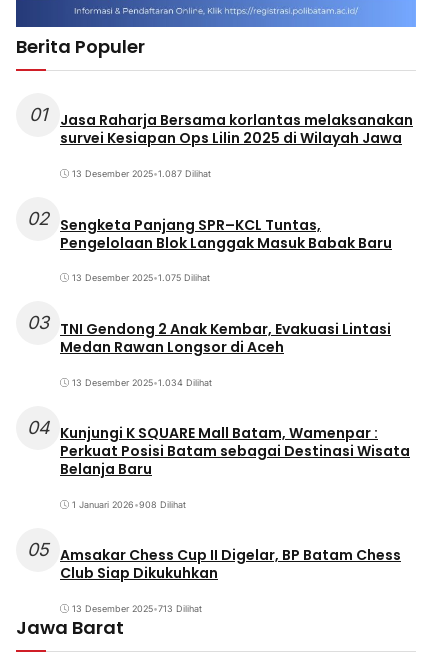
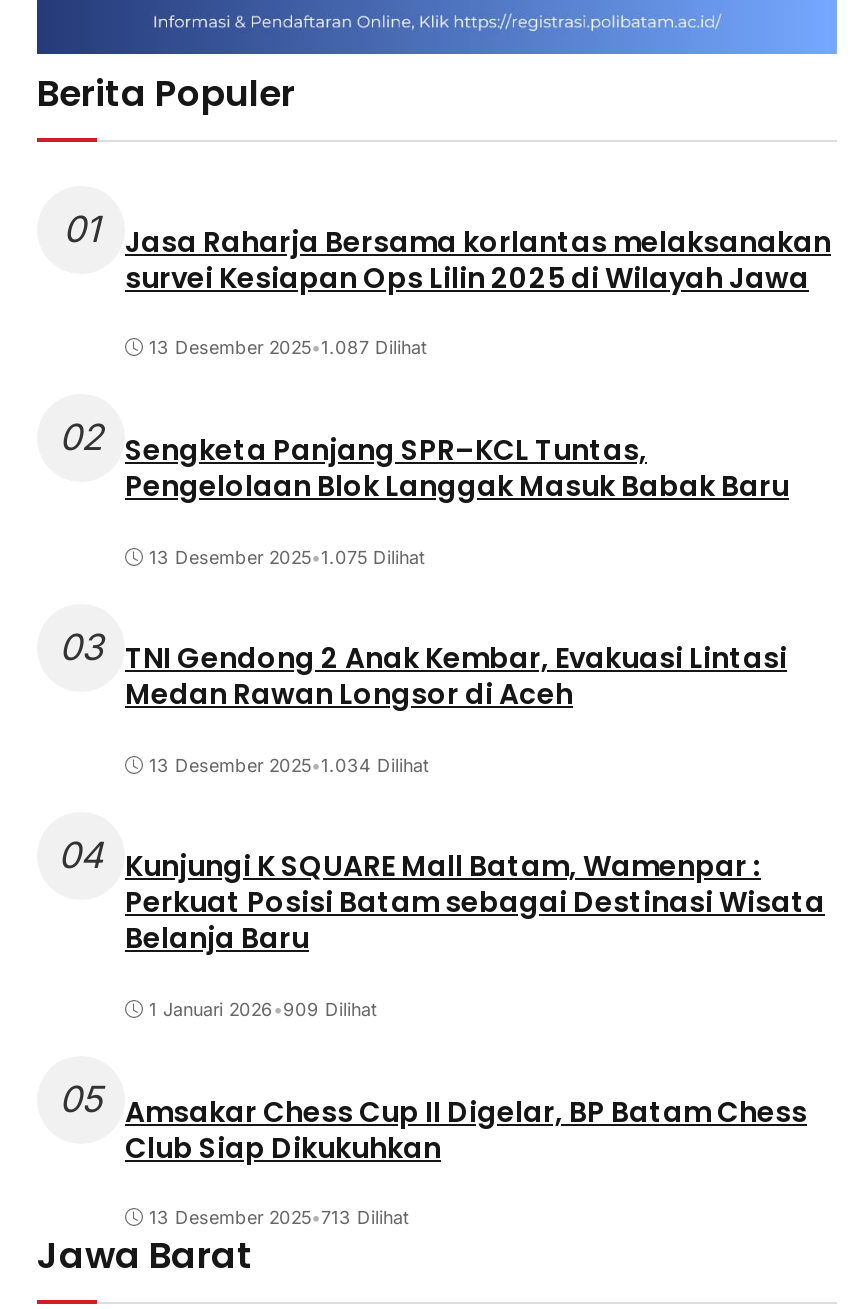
[72,499,186,510] 1 Januari 2026 •908 Dilihat -> [149,997,377,1019] 1 Januari 2026 •909 Dilihat

